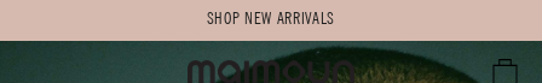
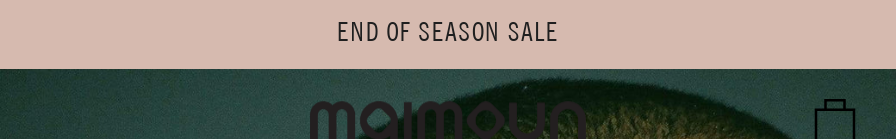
[207,11,335,28] SHOP NEW ARRIVALS -> [337,19,559,47] END OF SEASON SALE

